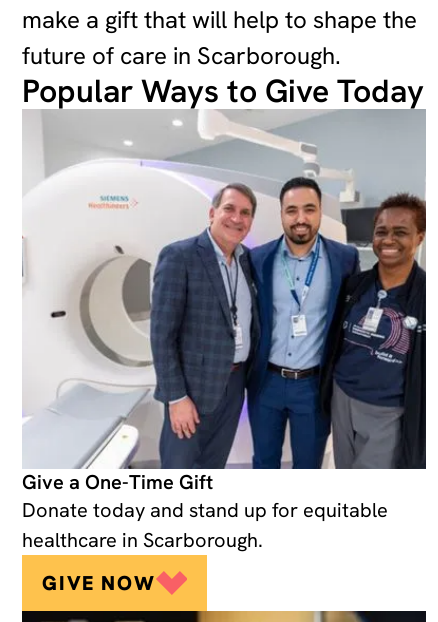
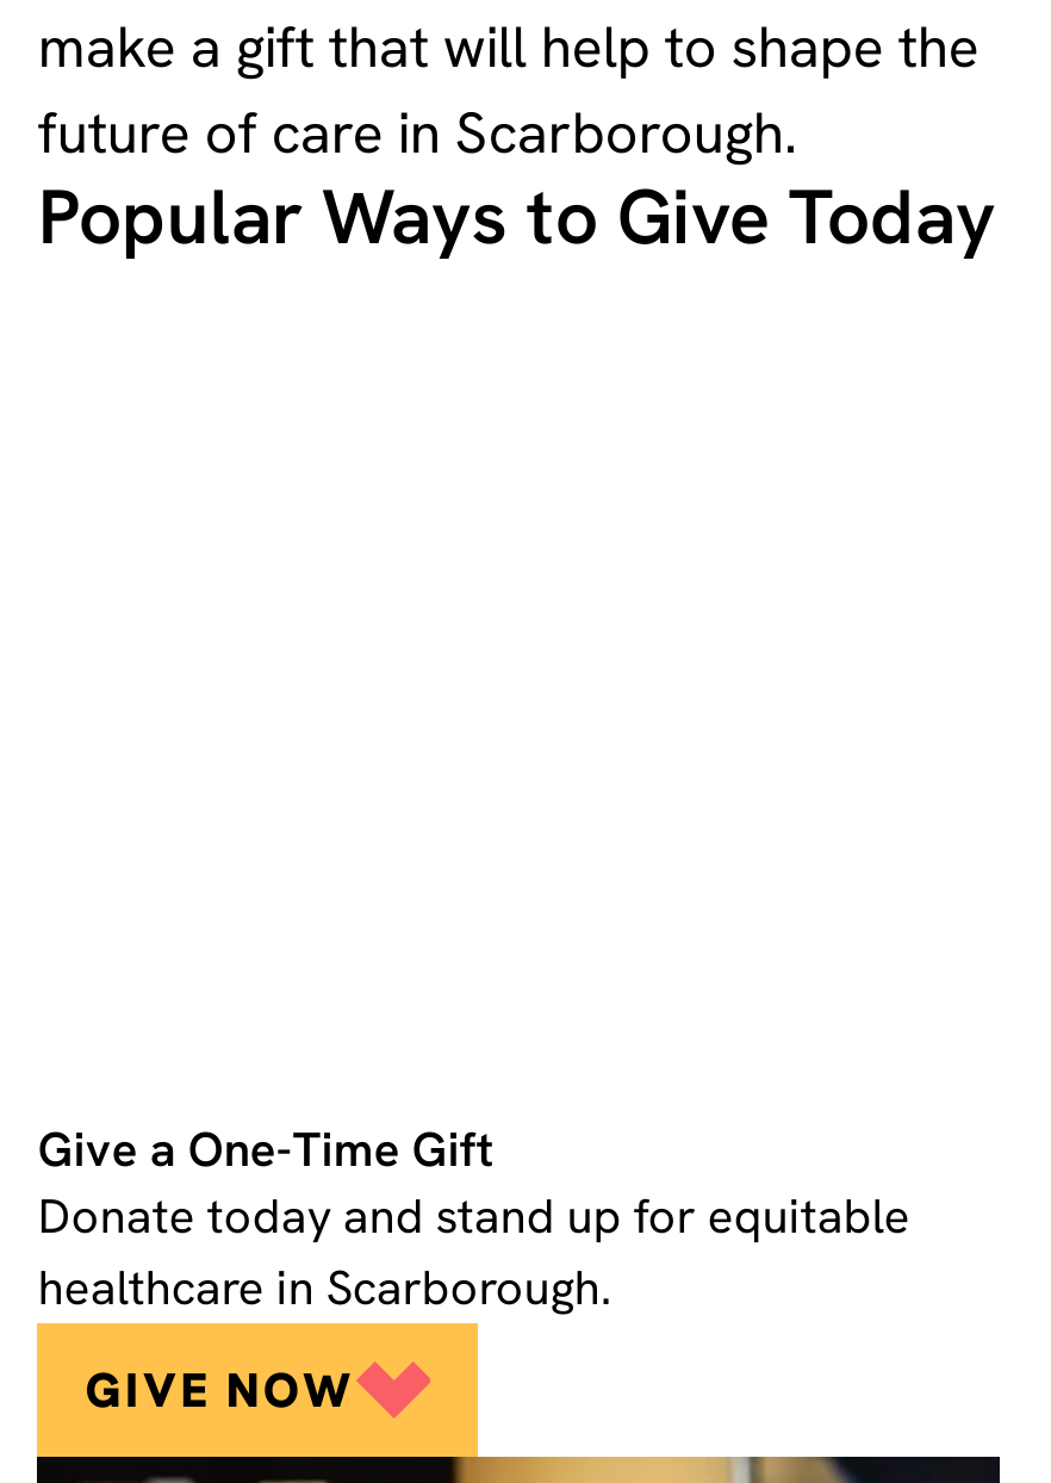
[21,115,427,470] [image] -> none

